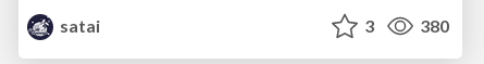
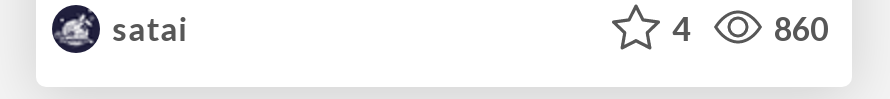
[361,15,449,36] 3 | 380 -> [666,8,828,46] 4 | 860

